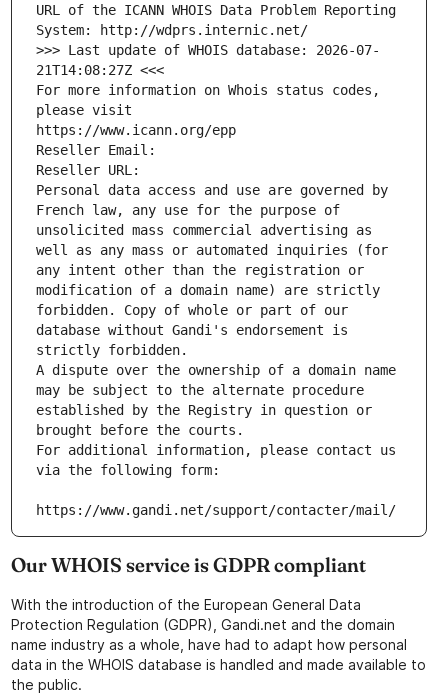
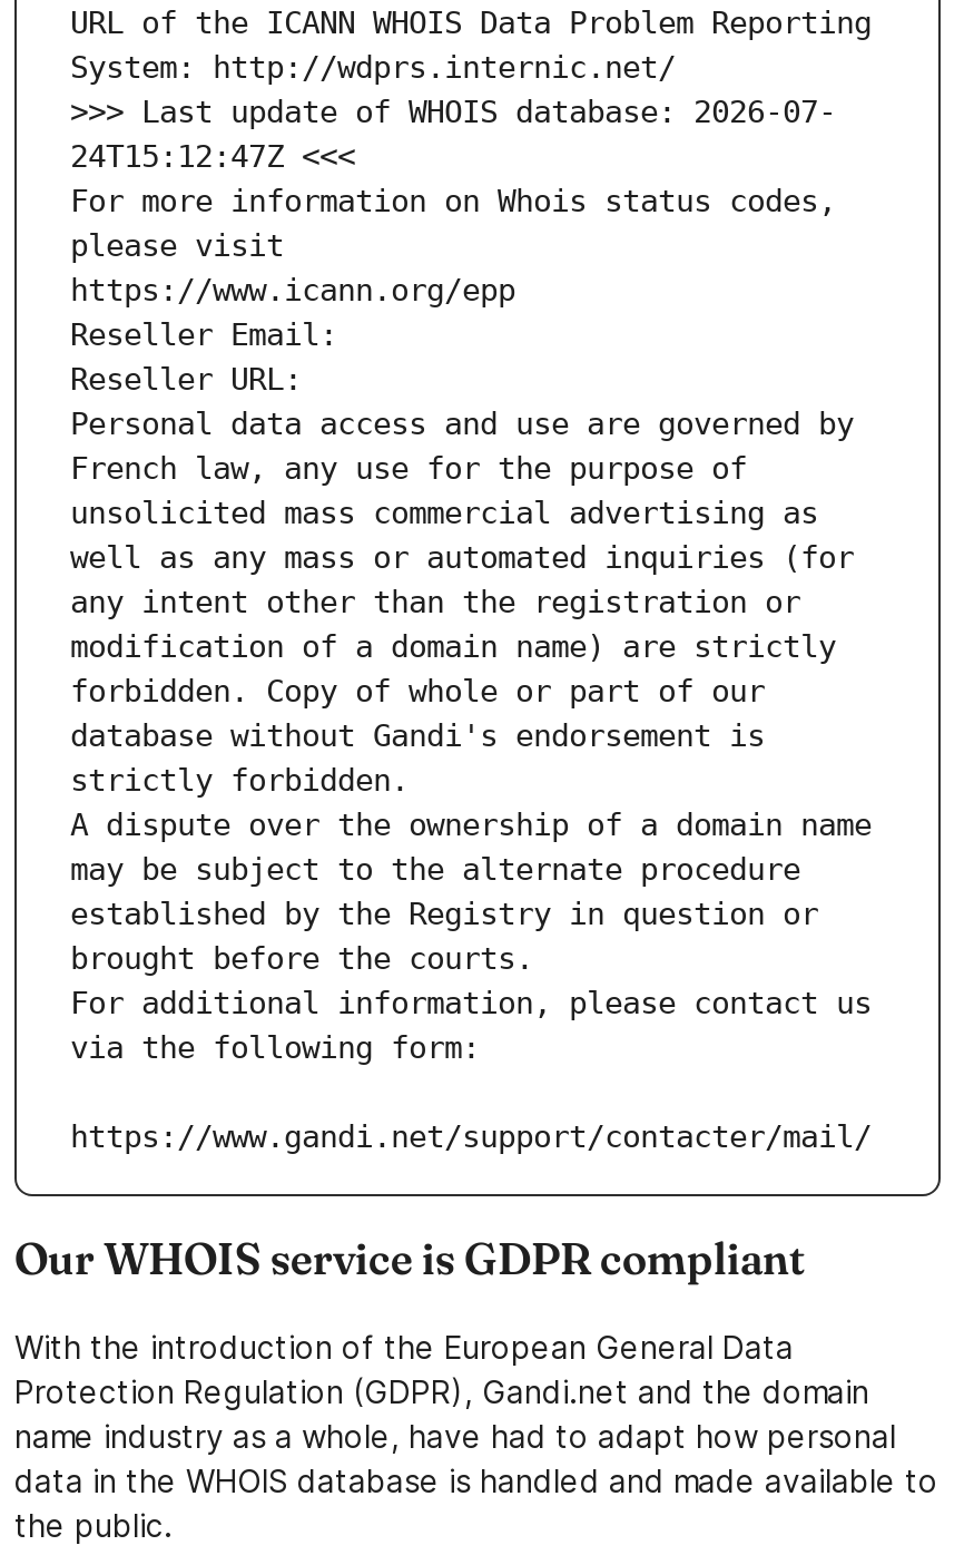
[36,62,164,78] 21T14:08:27Z <<< -> [70,139,355,175] 24T15:12:47Z <<<

